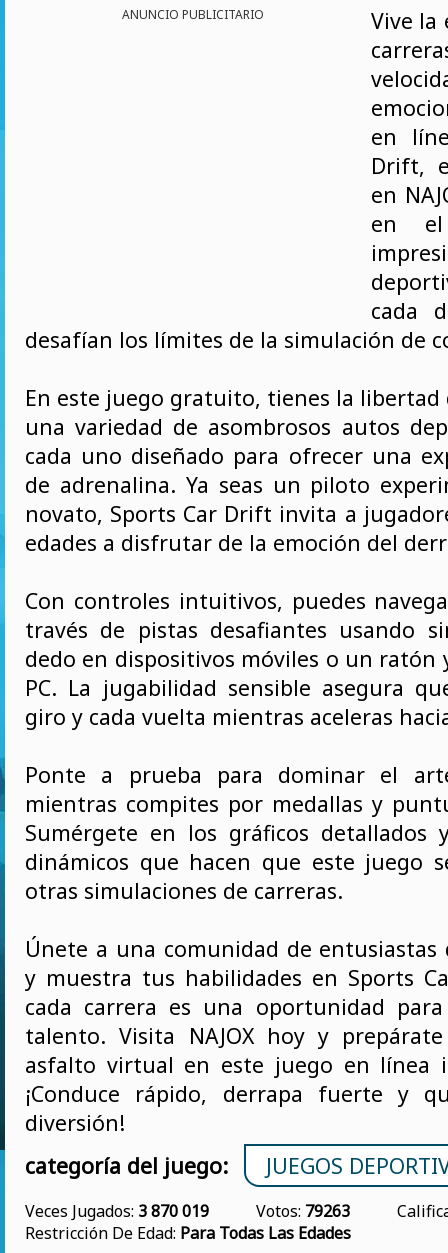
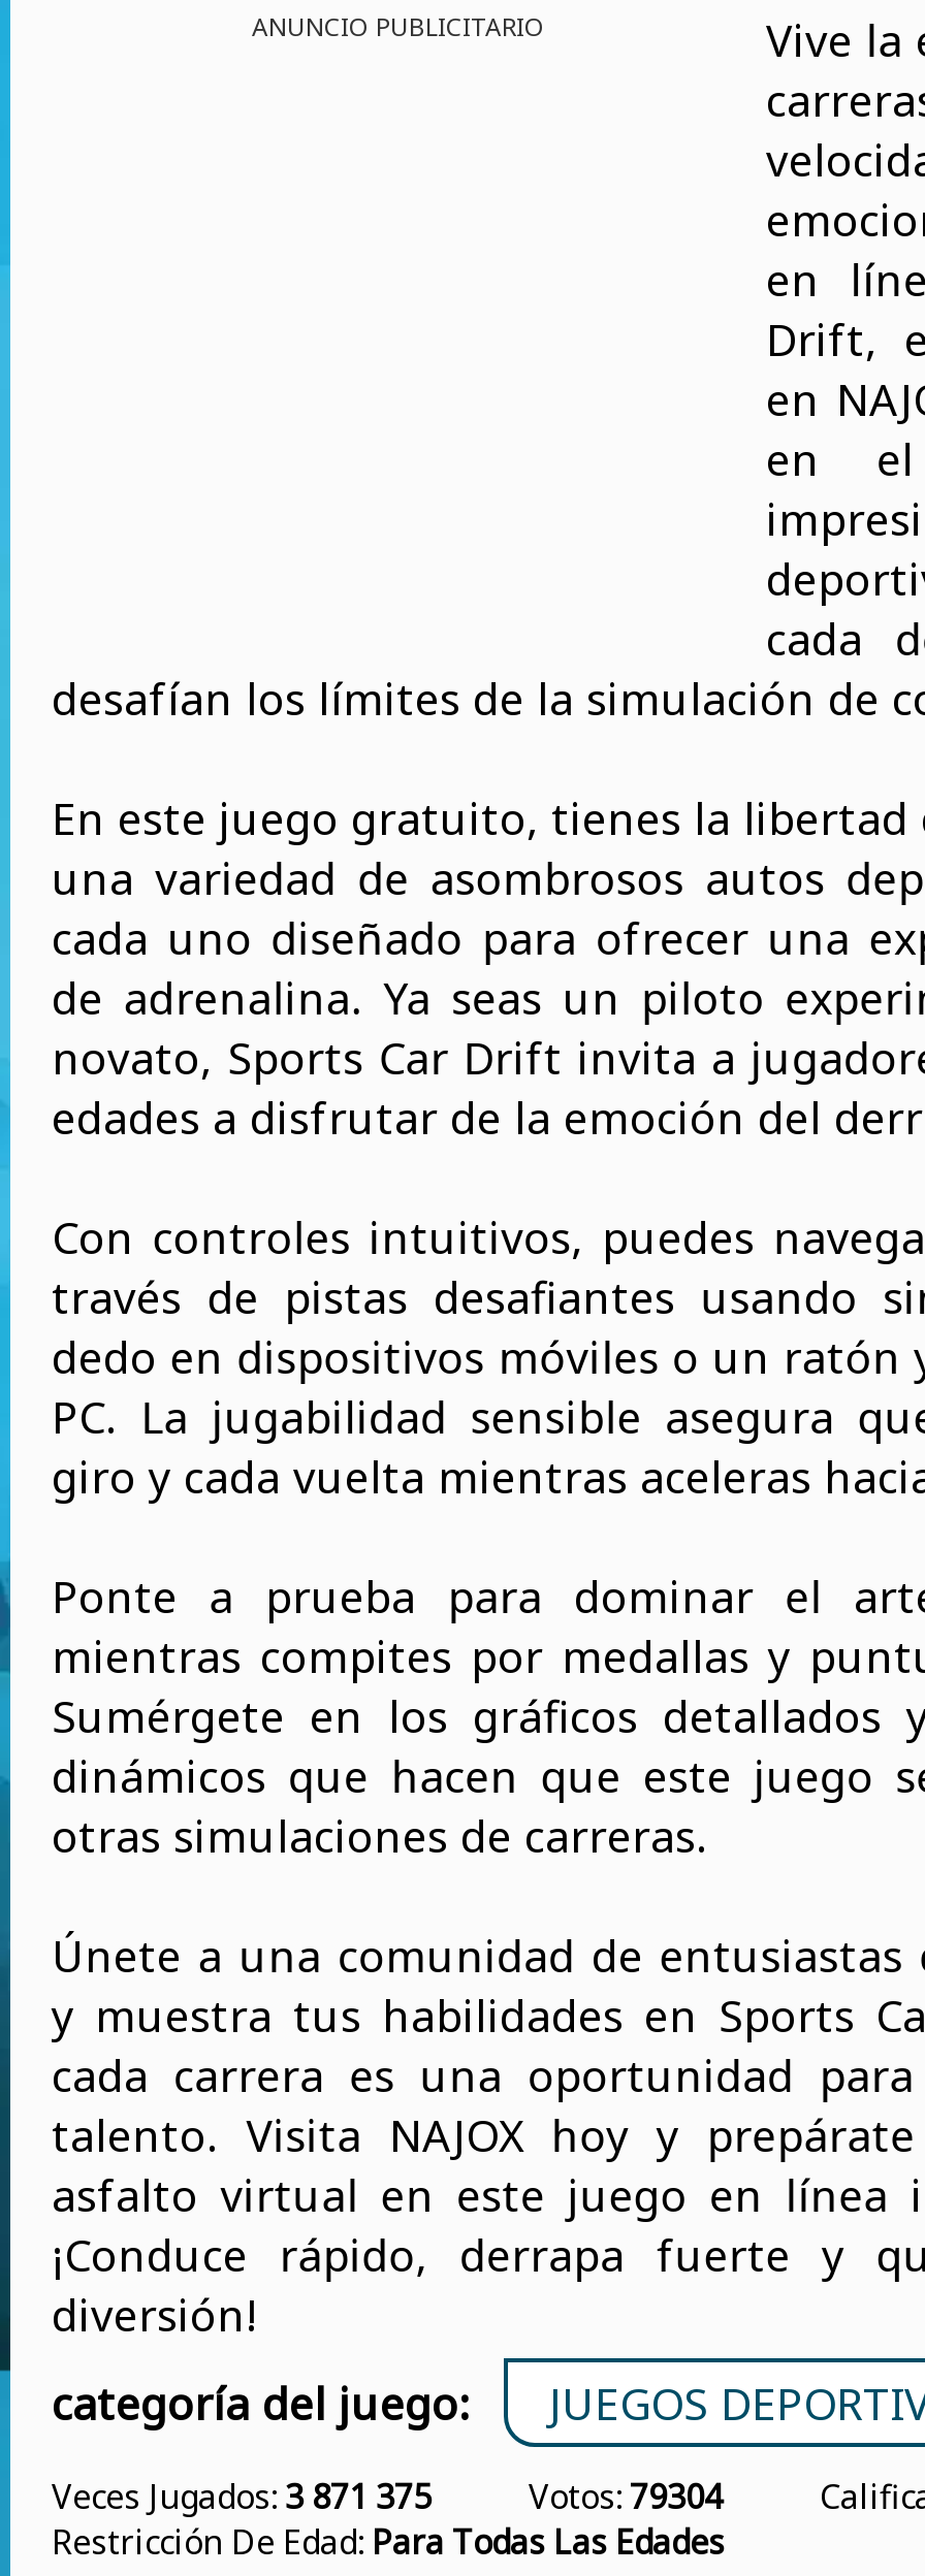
[25,1200,209,1222] Veces Jugados: 3 870 019 -> [52,2474,432,2519] Veces Jugados: 3 871 375
[256,1200,350,1222] Votos: 79263 -> [529,2474,723,2519] Votos: 79304

